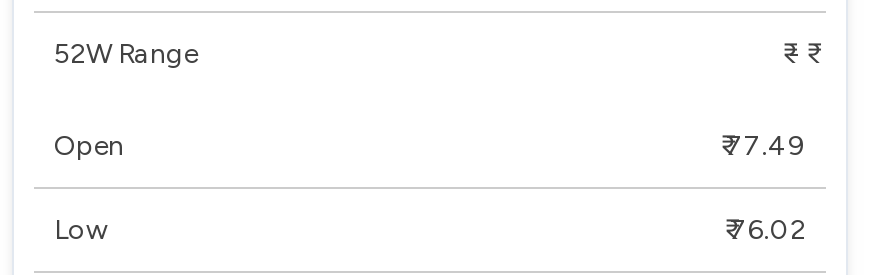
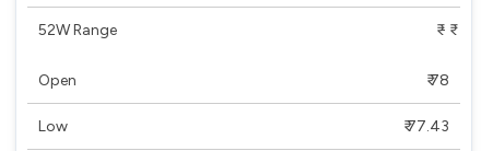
[720,128,806,162] ₹ 77.49 -> [426,71,449,89] ₹ 78
[724,212,806,246] ₹ 76.02 -> [403,117,449,135] ₹ 77.43

